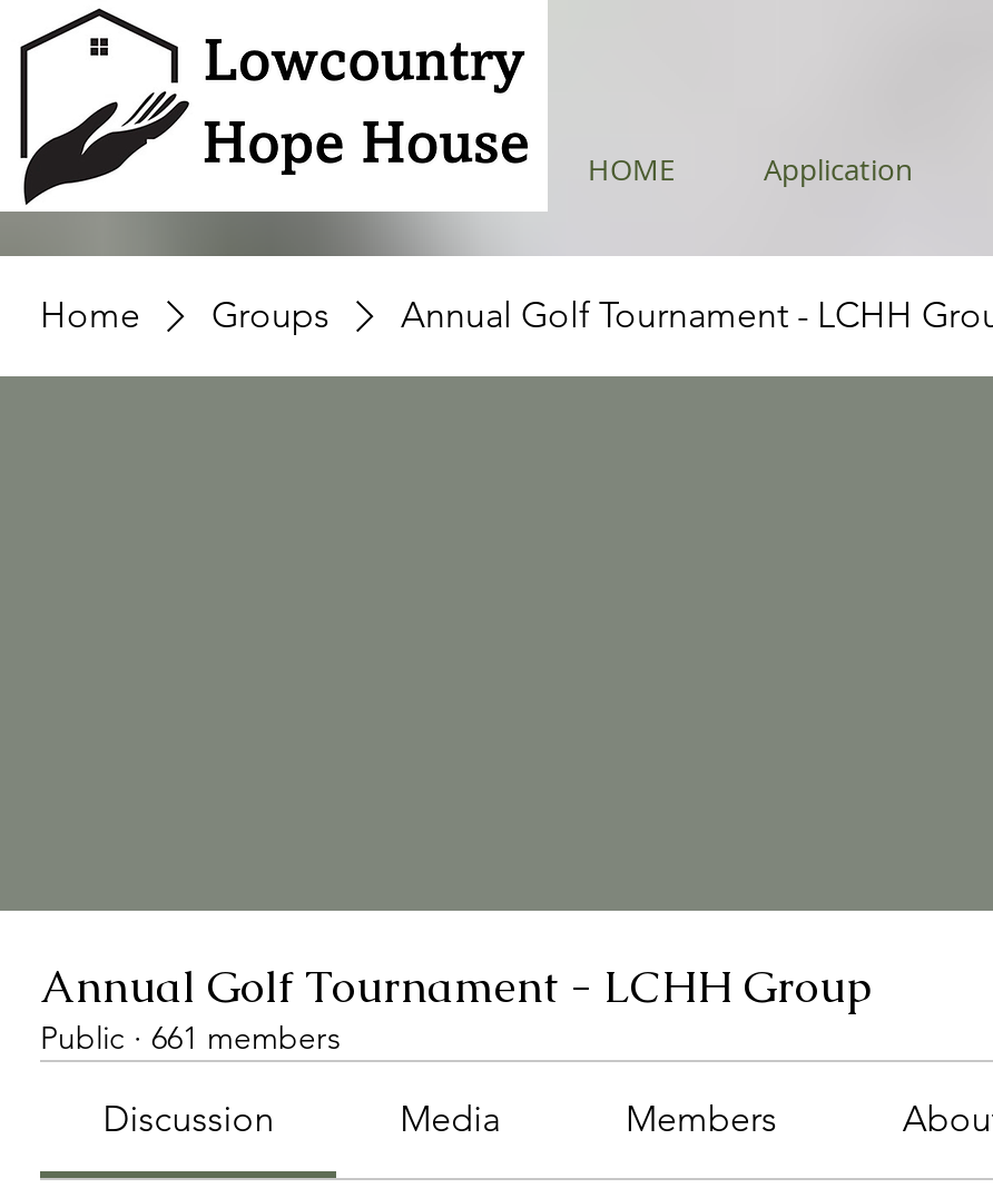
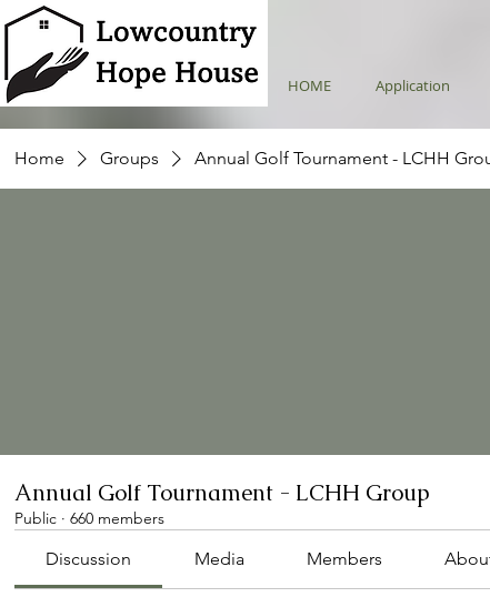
[40,1018,341,1058] Public · 661 members -> [14,508,164,528] Public · 660 members

